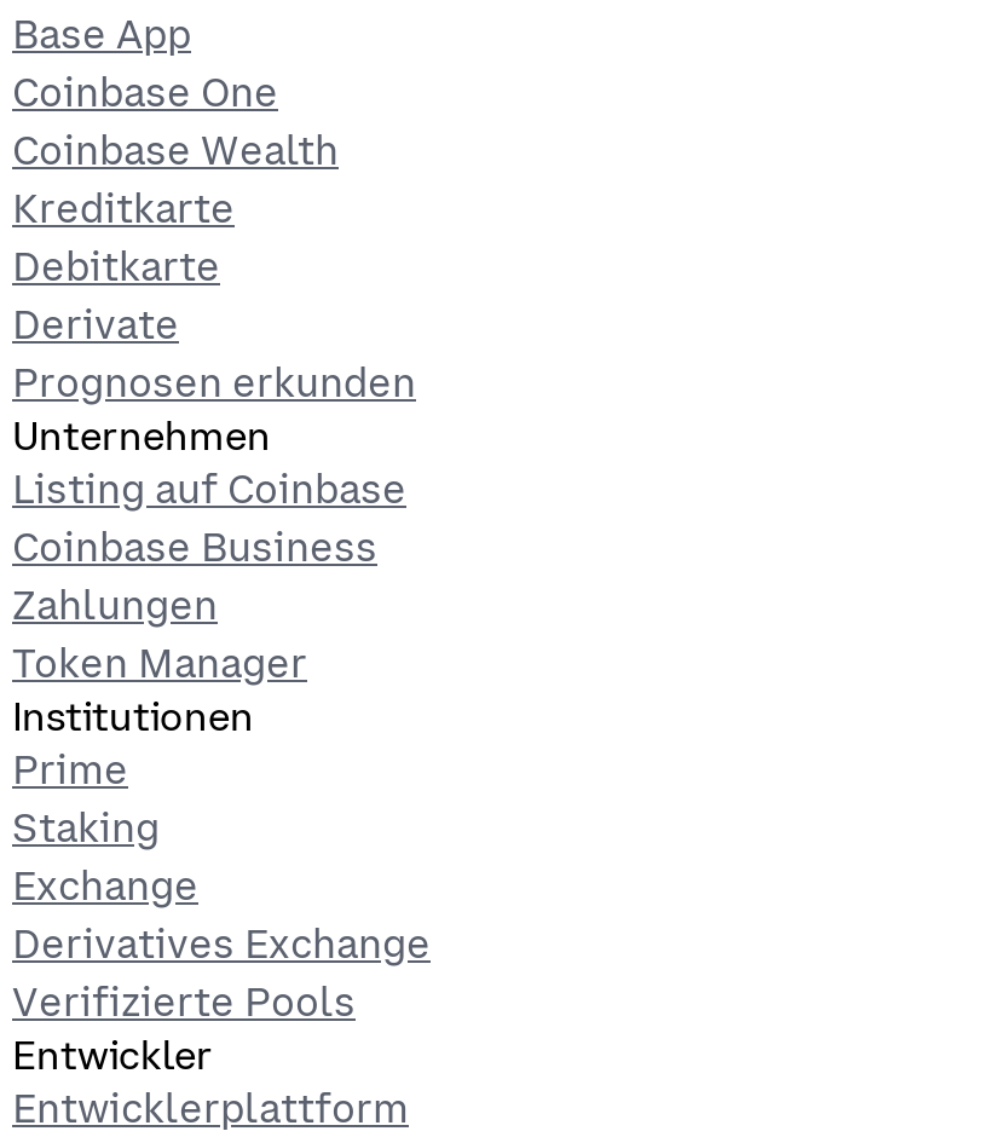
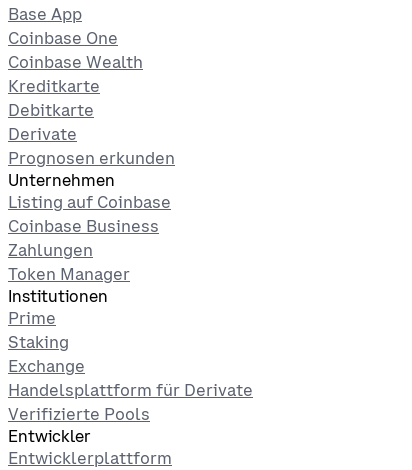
[12,918,431,966] Derivatives Exchange -> [8,379,253,399] Handelsplattform für Derivate

